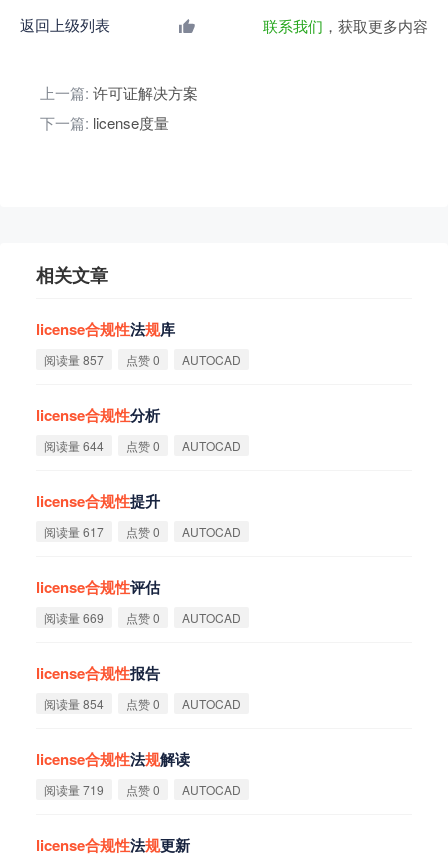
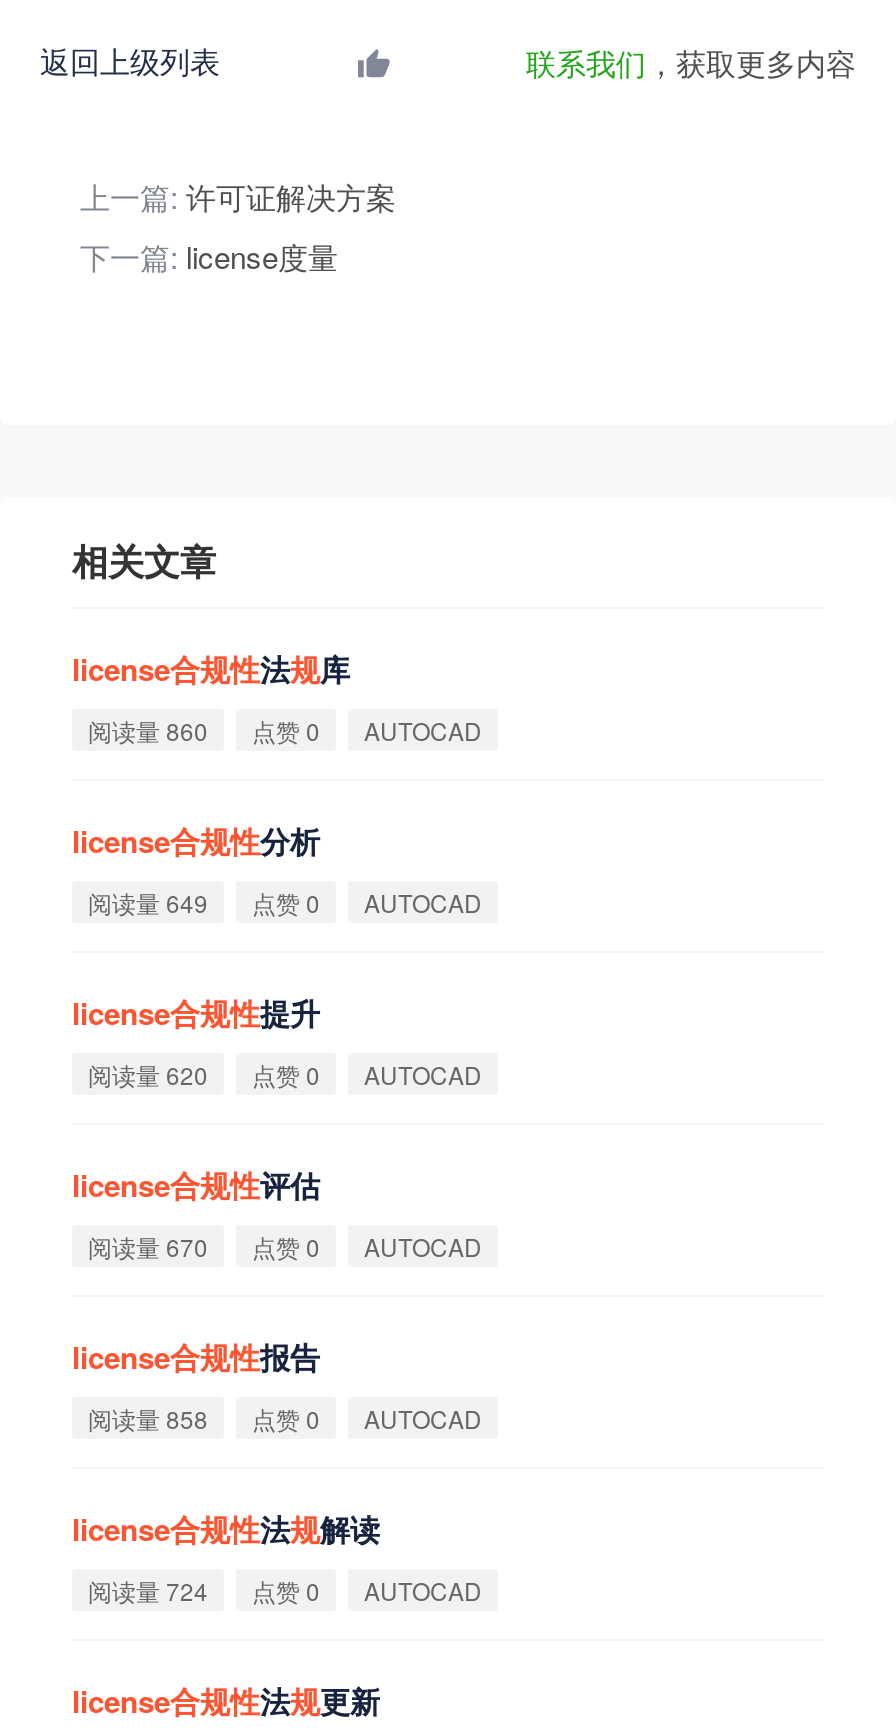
[44,351,241,368] 阅读量 857 点赞 0 AUTOCAD -> [88,713,482,747] 阅读量 860 点赞 0 AUTOCAD
[44,437,241,454] 阅读量 644 点赞 0 AUTOCAD -> [88,885,482,919] 阅读量 649 点赞 0 AUTOCAD
[44,523,241,540] 阅读量 617 点赞 0 AUTOCAD -> [88,1057,482,1091] 阅读量 620 点赞 0 AUTOCAD
[44,609,241,626] 阅读量 669 点赞 0 AUTOCAD -> [88,1229,482,1263] 阅读量 670 点赞 0 AUTOCAD
[44,695,241,712] 阅读量 854 点赞 0 AUTOCAD -> [88,1401,482,1435] 阅读量 858 点赞 0 AUTOCAD
[44,781,241,798] 阅读量 719 点赞 0 AUTOCAD -> [88,1573,482,1607] 阅读量 724 点赞 0 AUTOCAD

